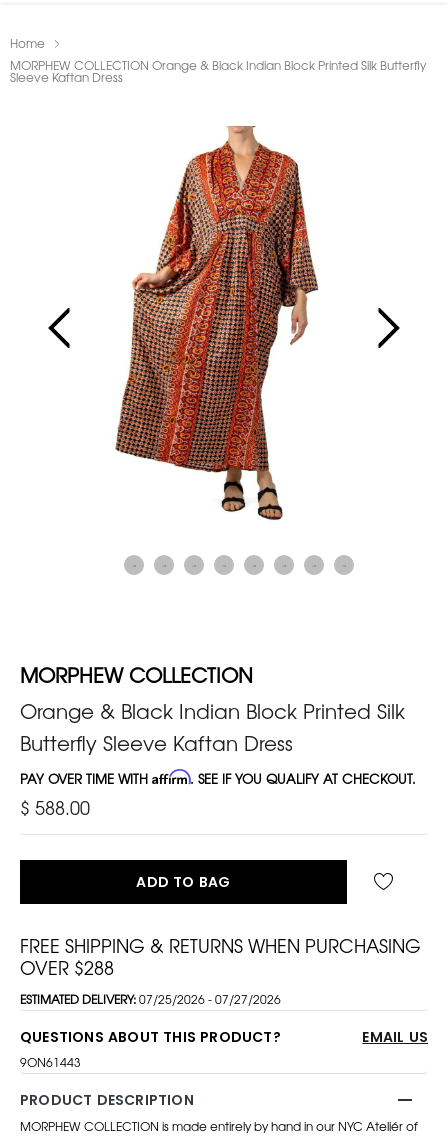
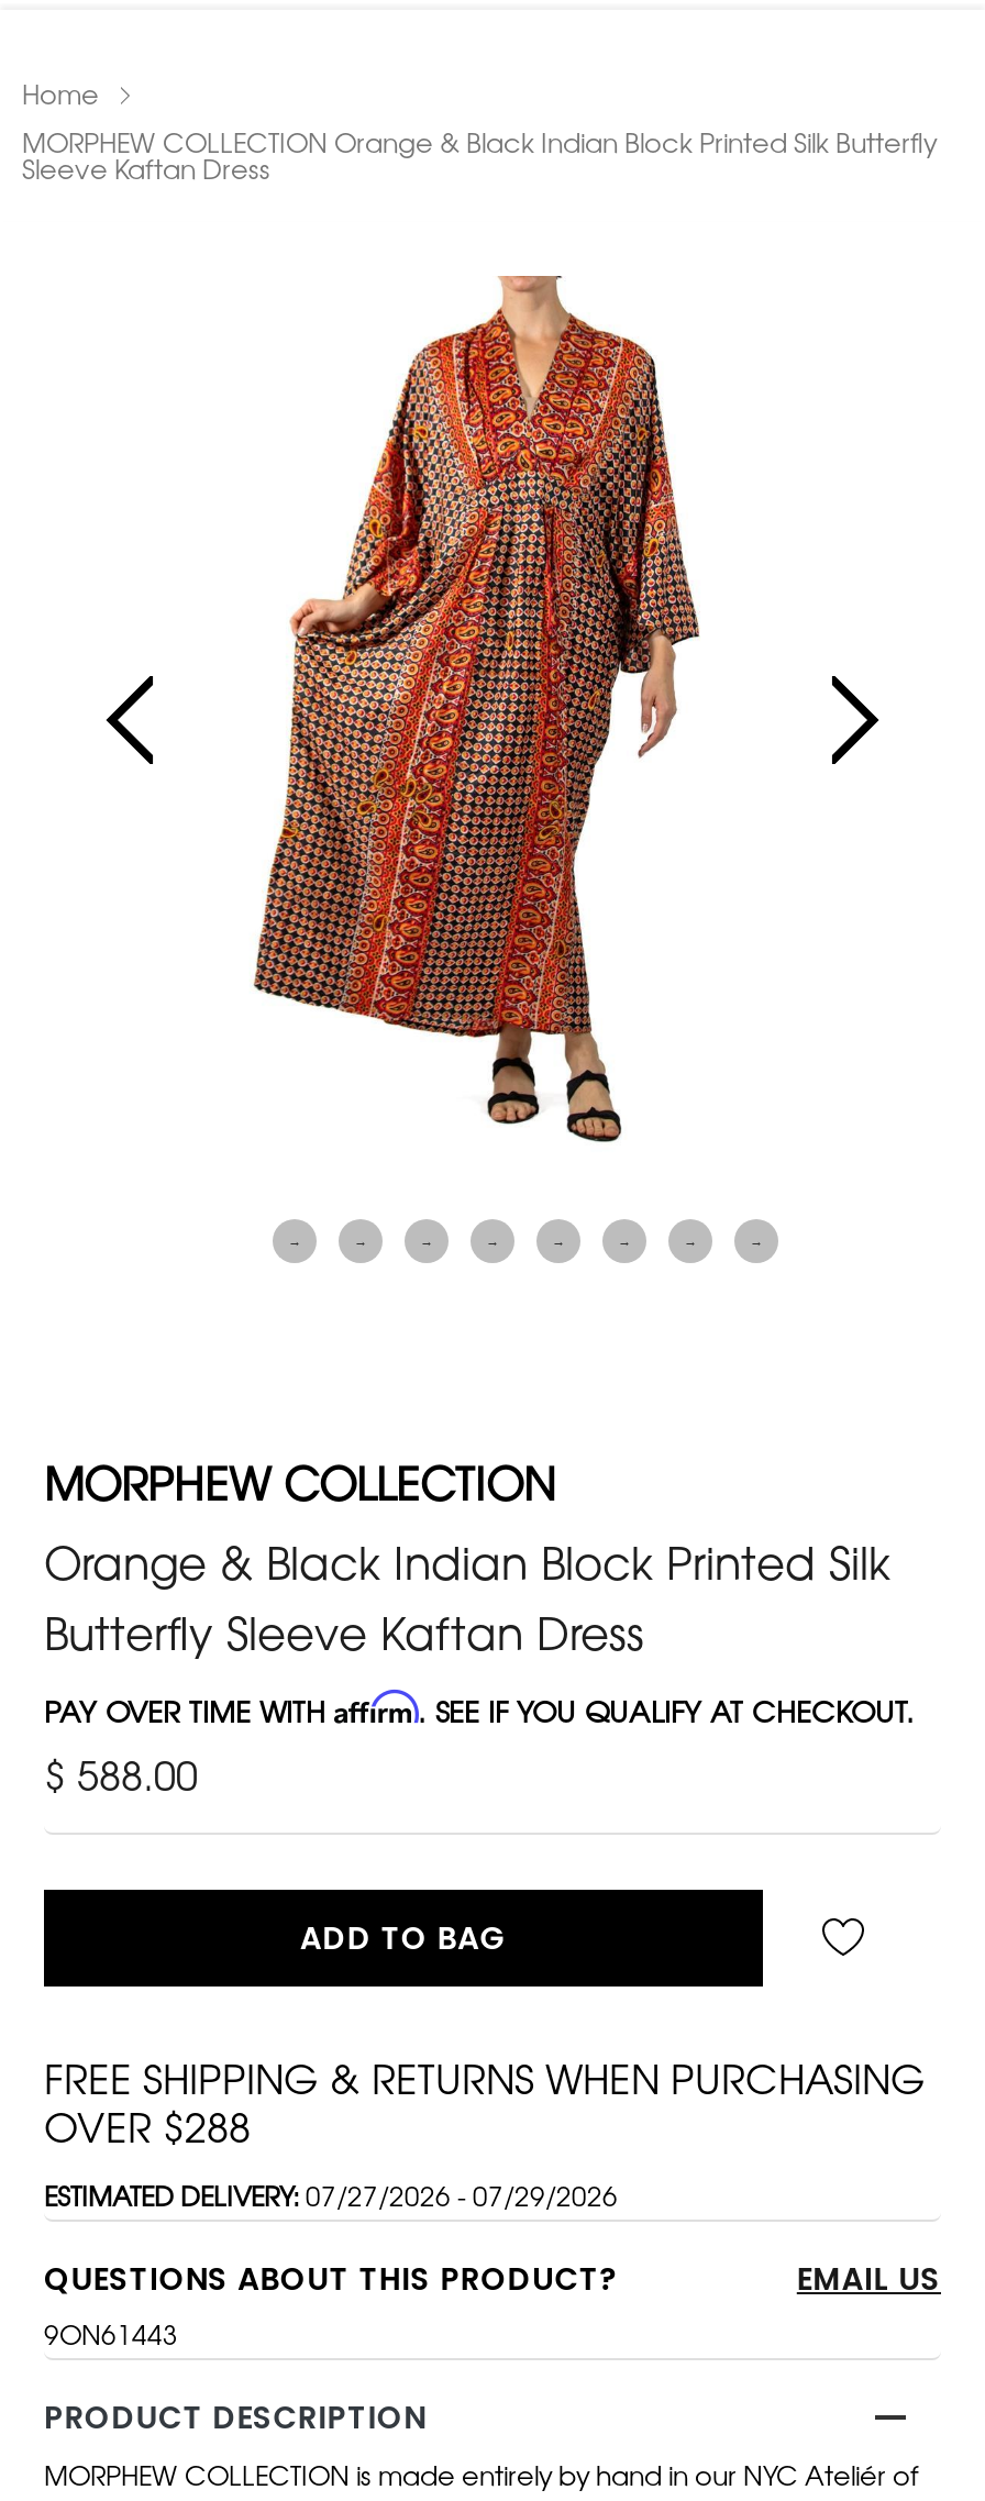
[20,990,281,1008] ESTIMATED DELIVERY: 07/25/2026 - 07/27/2026 -> [44,2175,618,2215] ESTIMATED DELIVERY: 07/27/2026 - 07/29/2026

